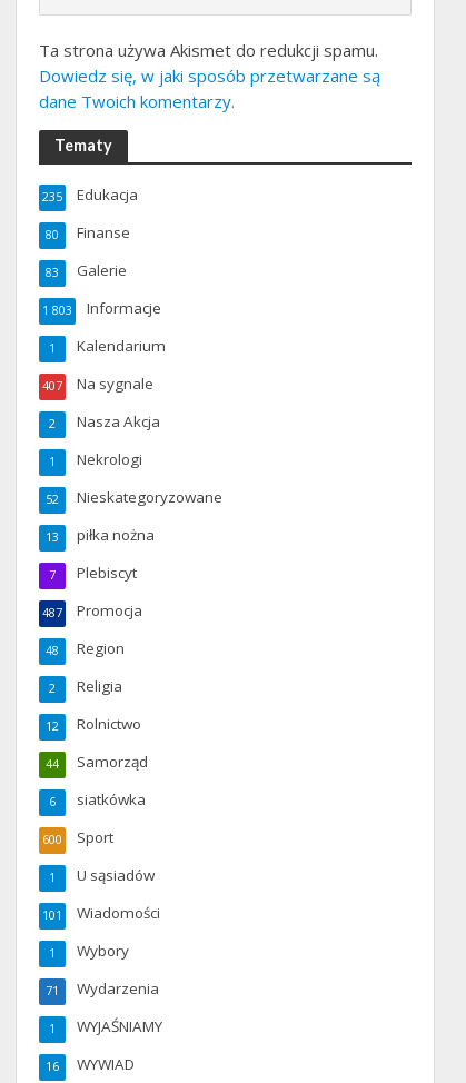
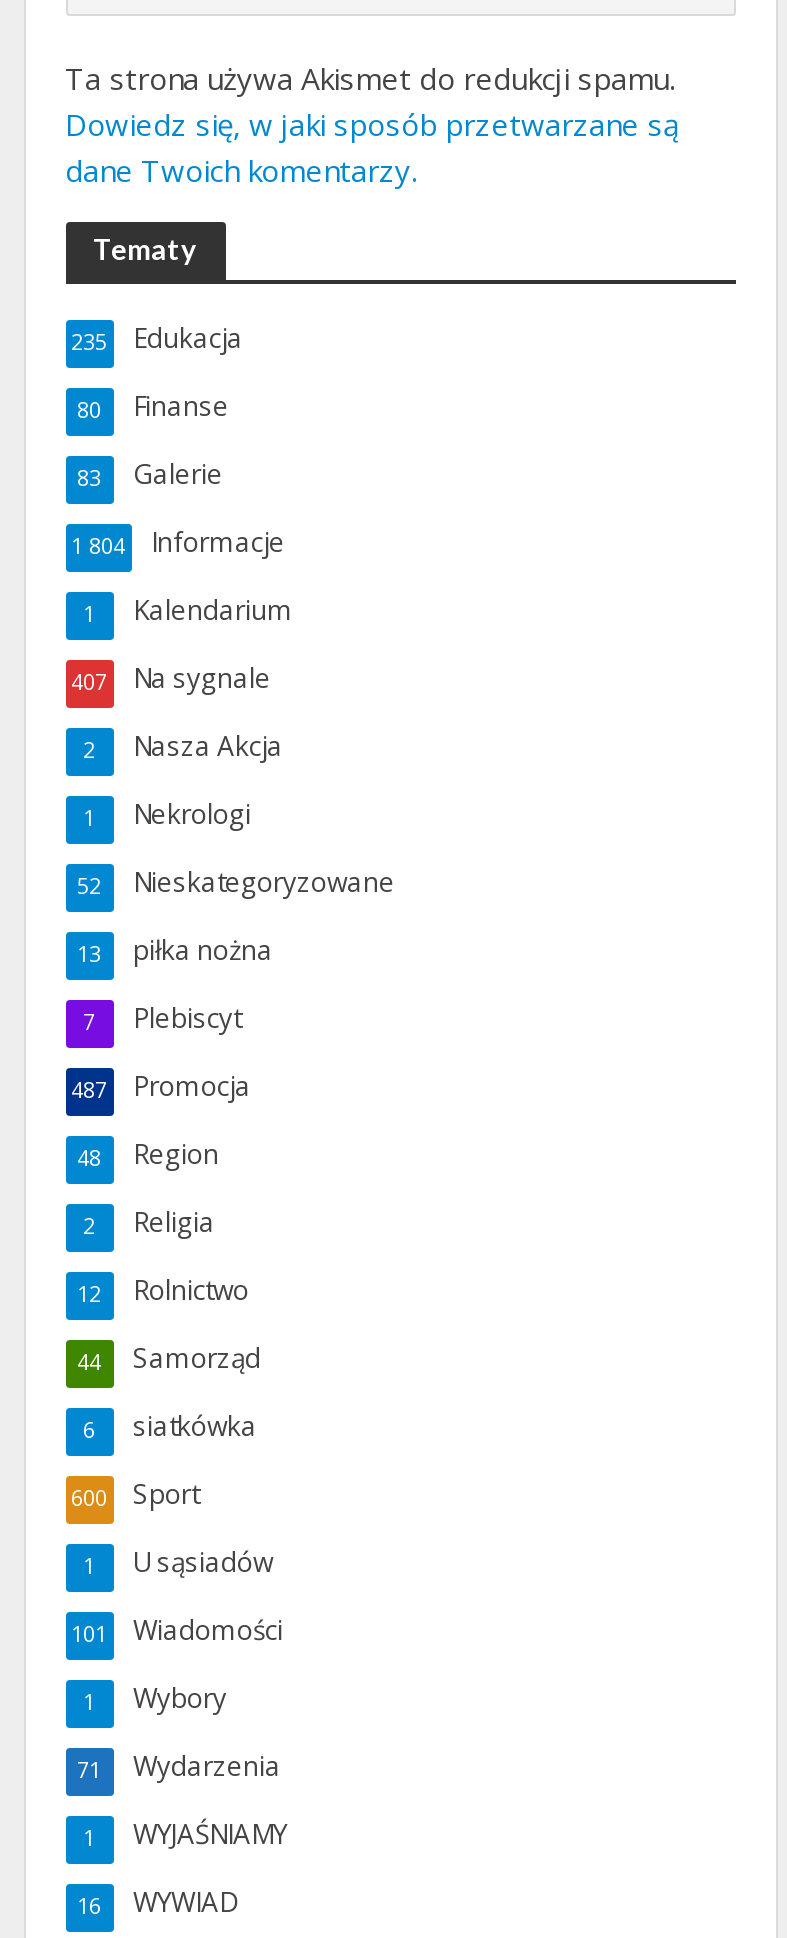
[42,298,161,318] 1 803 Informacje -> [71,524,285,560] 1 804 Informacje

